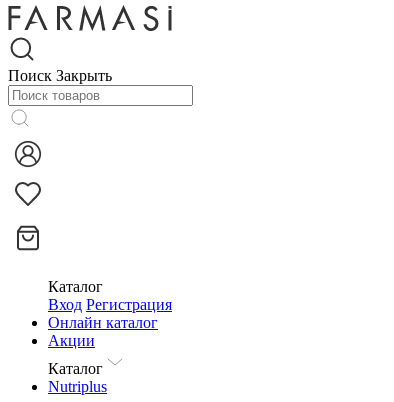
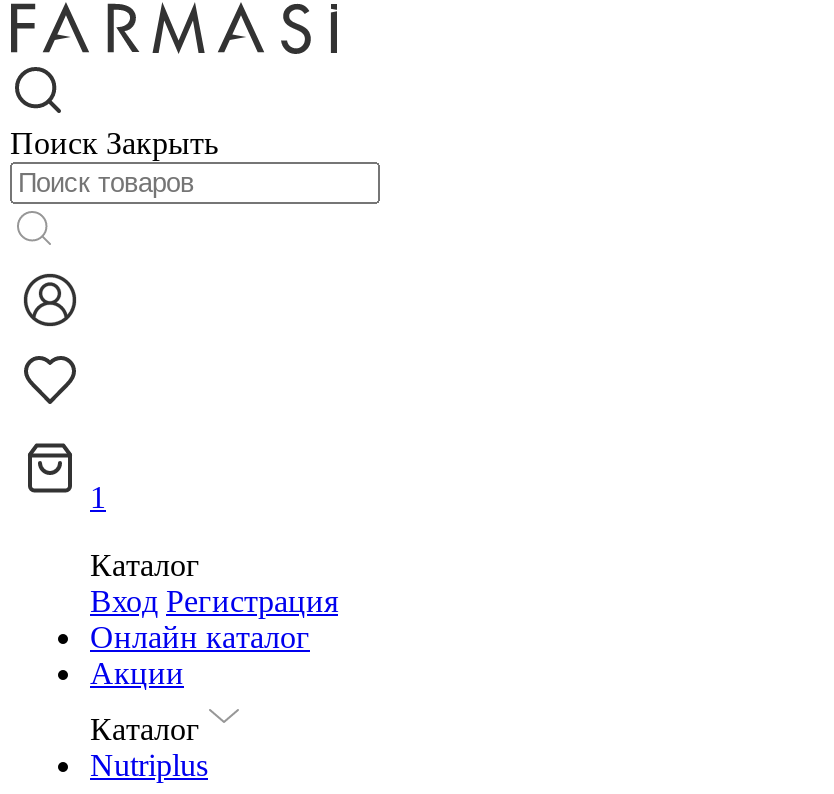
none -> [90,480,106,514] 1

